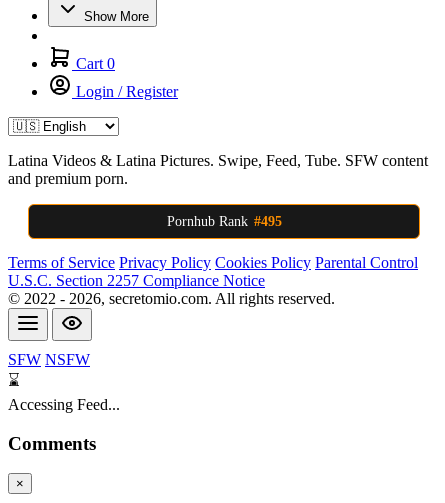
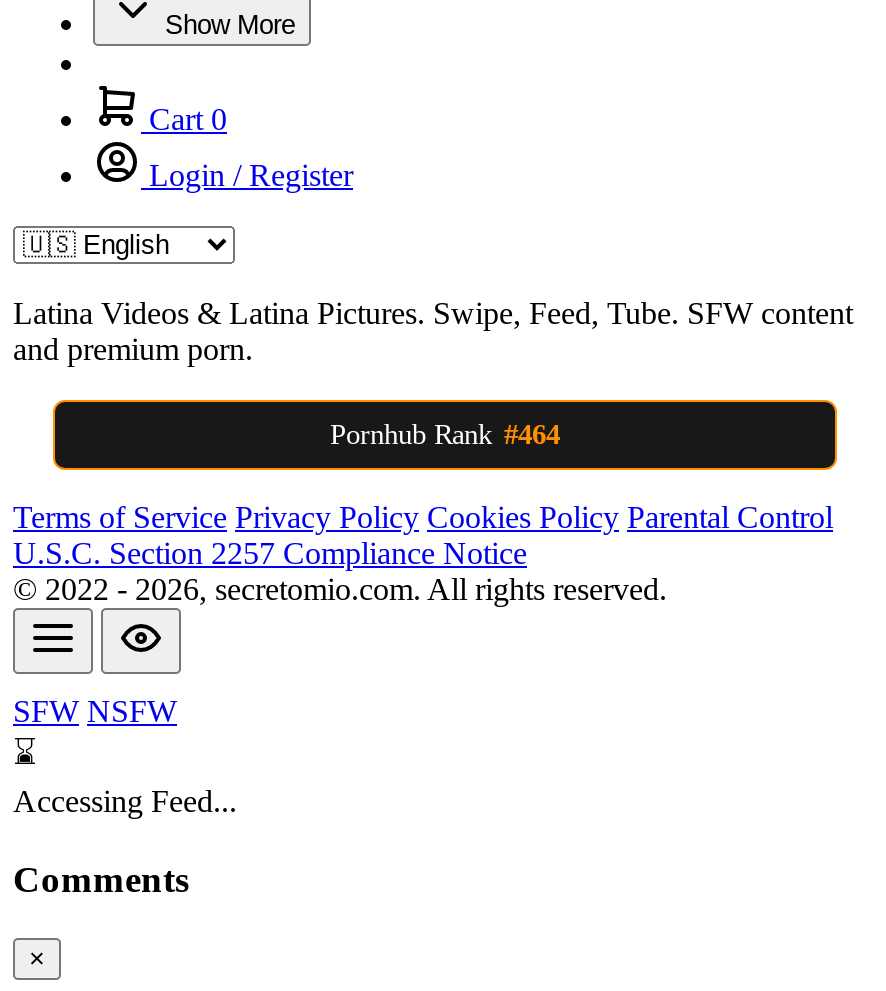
[166,213,281,229] Pornhub Rank #495 -> [330,418,560,450] Pornhub Rank #464

